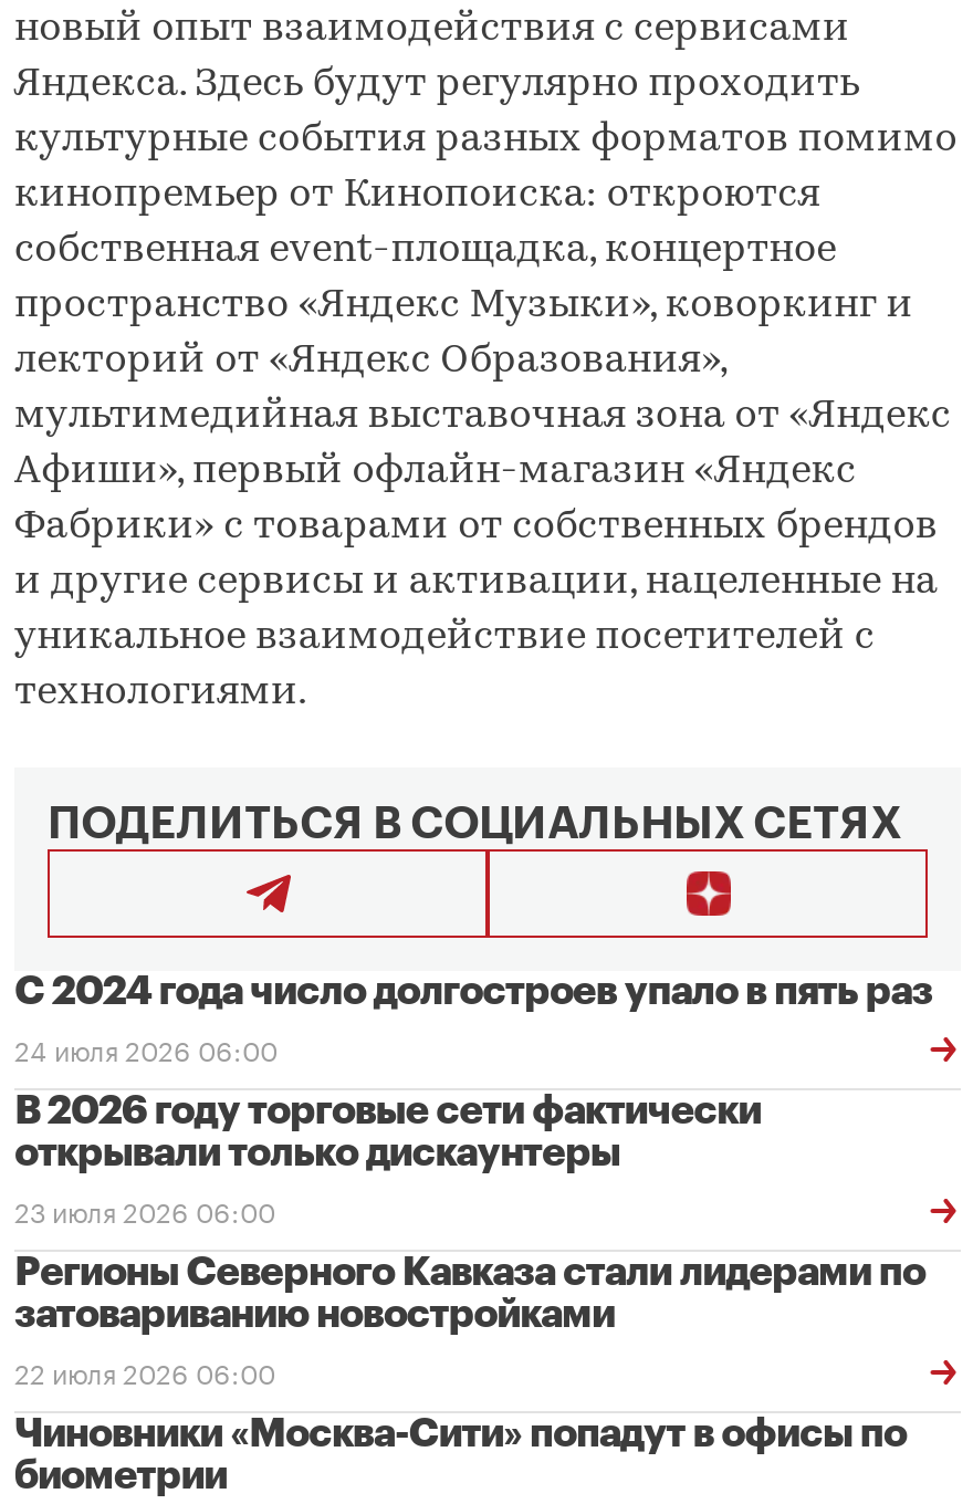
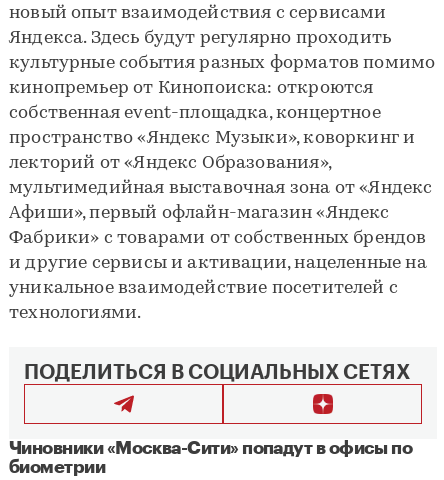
[14,971,933,1392] С 2024 года число долгостроев упало в пять раз | 24 июля 2026 06:00 | В 2026 году торговые сети фактически | открывали только дискаунтеры | 23 июля 2026 06:00 | Регионы Северного Кавказа стали лидерами по | затовариванию новостройками | 22 июля 2026 06:00 -> none

